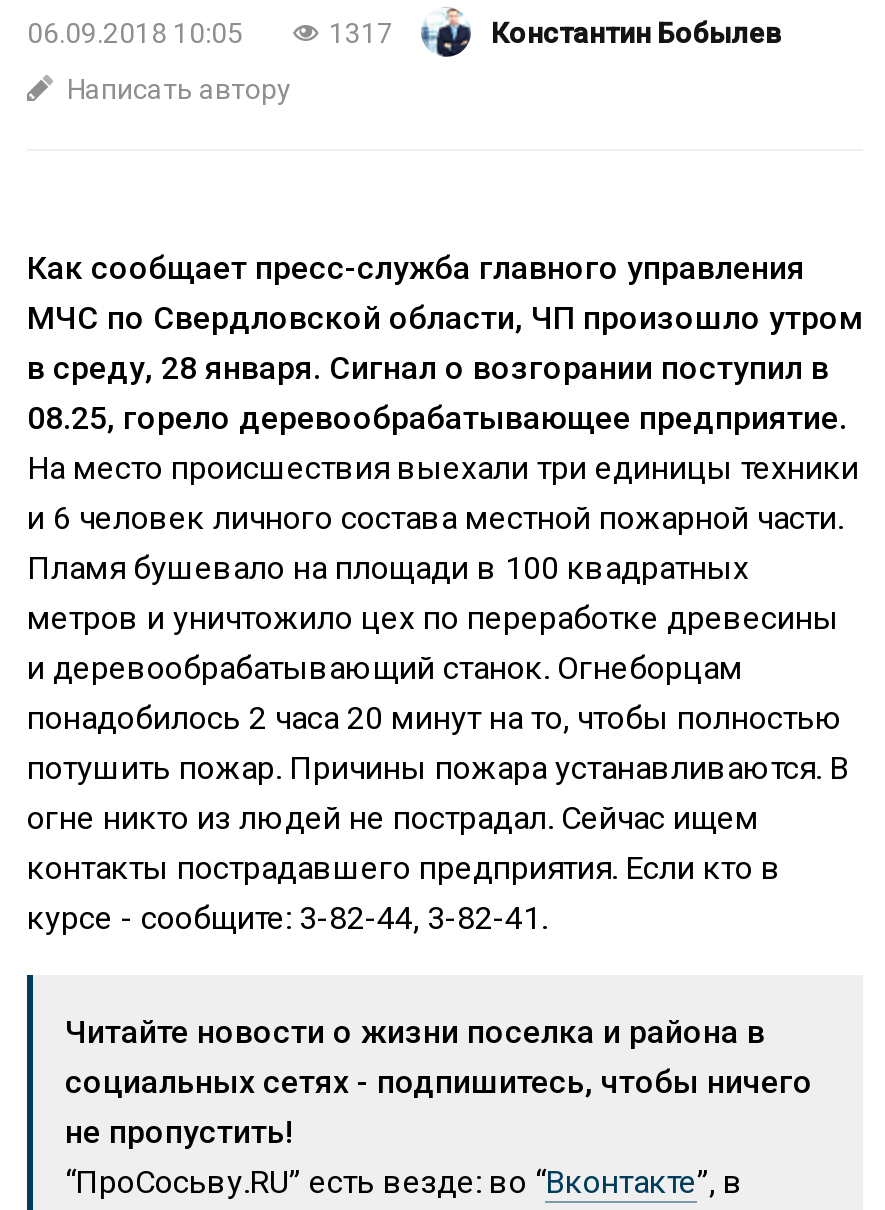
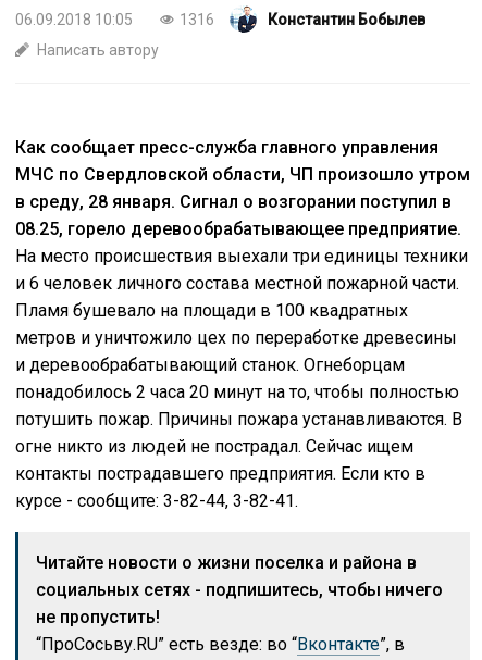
[329,17,393,49] 1317 -> [180,11,214,28] 1316

